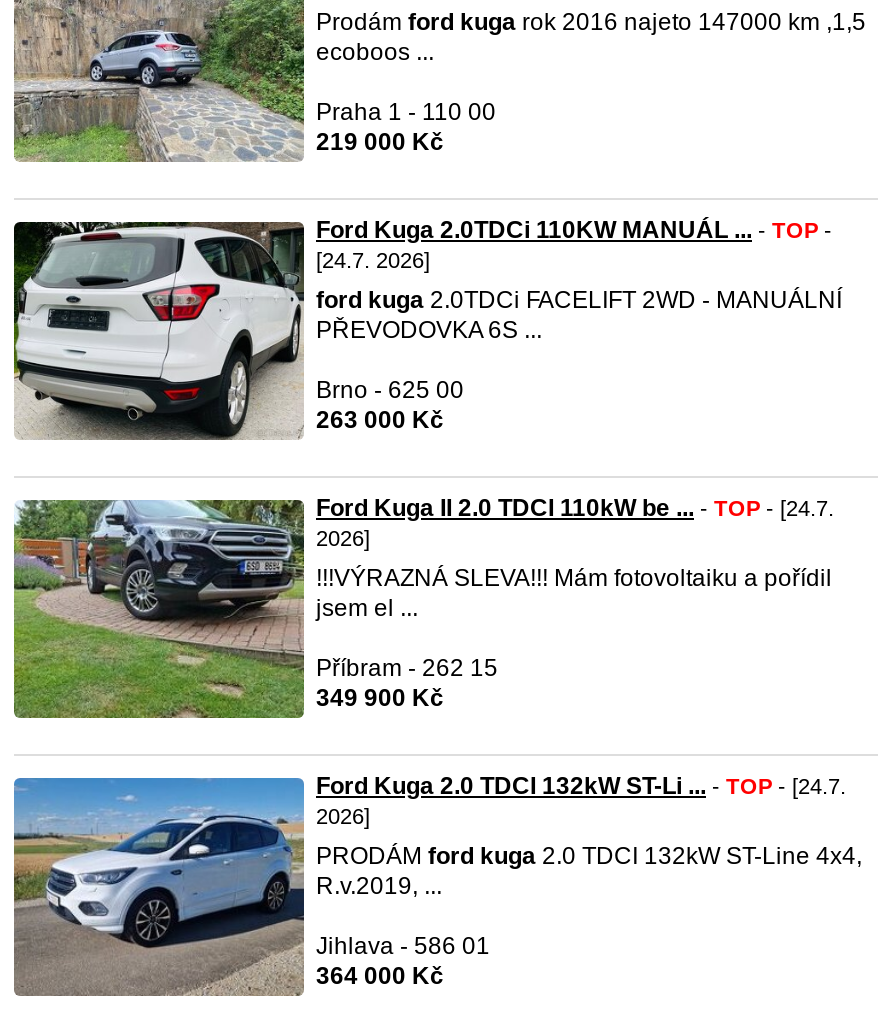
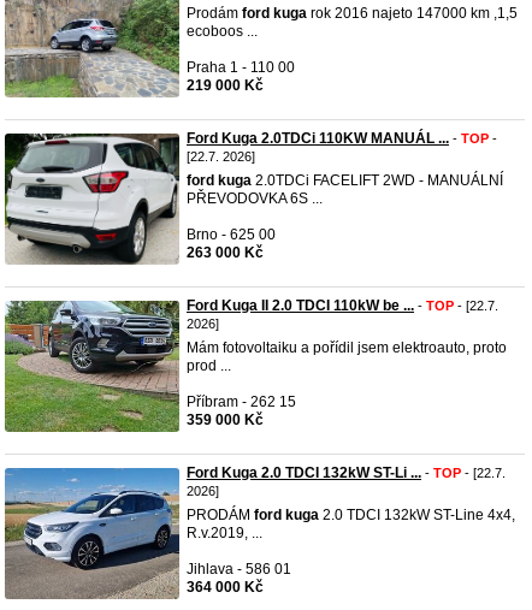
[316,248,430,272] [24.7. 2026] -> [187,149,255,164] [22.7. 2026]
[316,494,834,522] Ford Kuga II 2.0 TDCI 110kW be ... - TOP - [24.7. -> [187,297,498,314] Ford Kuga II 2.0 TDCI 110kW be ... - TOP - [22.7.
[316,564,832,622] !!!VÝRAZNÁ SLEVA!!! Mám fotovoltaiku a pořídil | jsem el ... -> [187,339,507,374] Mám fotovoltaiku a pořídil jsem elektroauto, proto | prod ...
[316,684,444,712] 349 900 Kč -> [187,411,264,428] 359 000 Kč
[316,772,846,800] Ford Kuga 2.0 TDCI 132kW ST-Li ... - TOP - [24.7. -> [187,464,506,481] Ford Kuga 2.0 TDCI 132kW ST-Li ... - TOP - [22.7.

